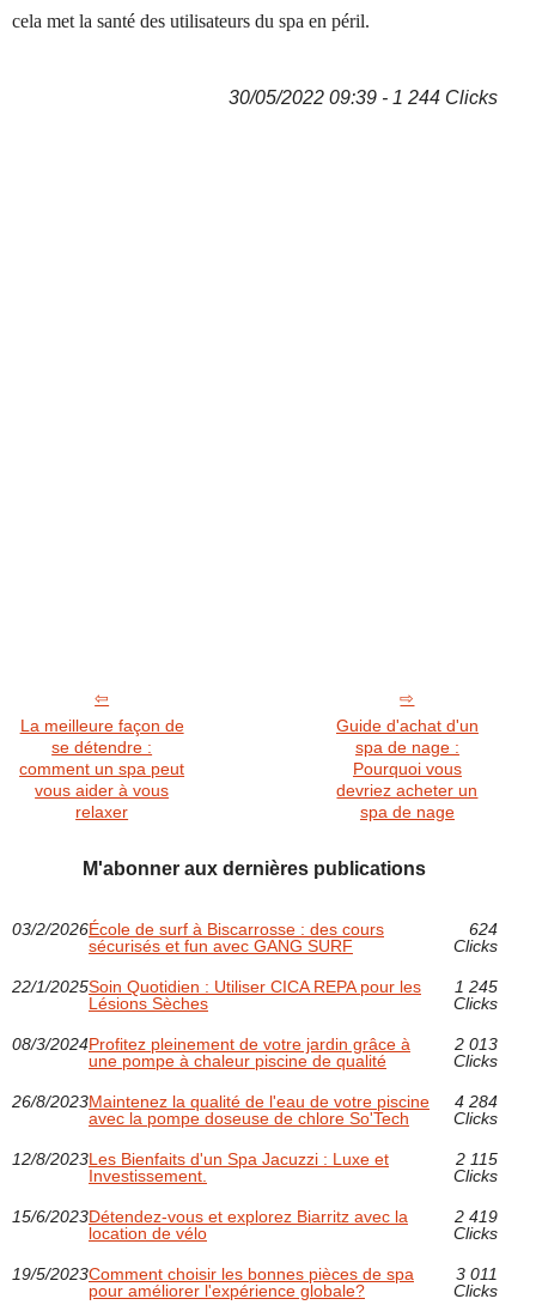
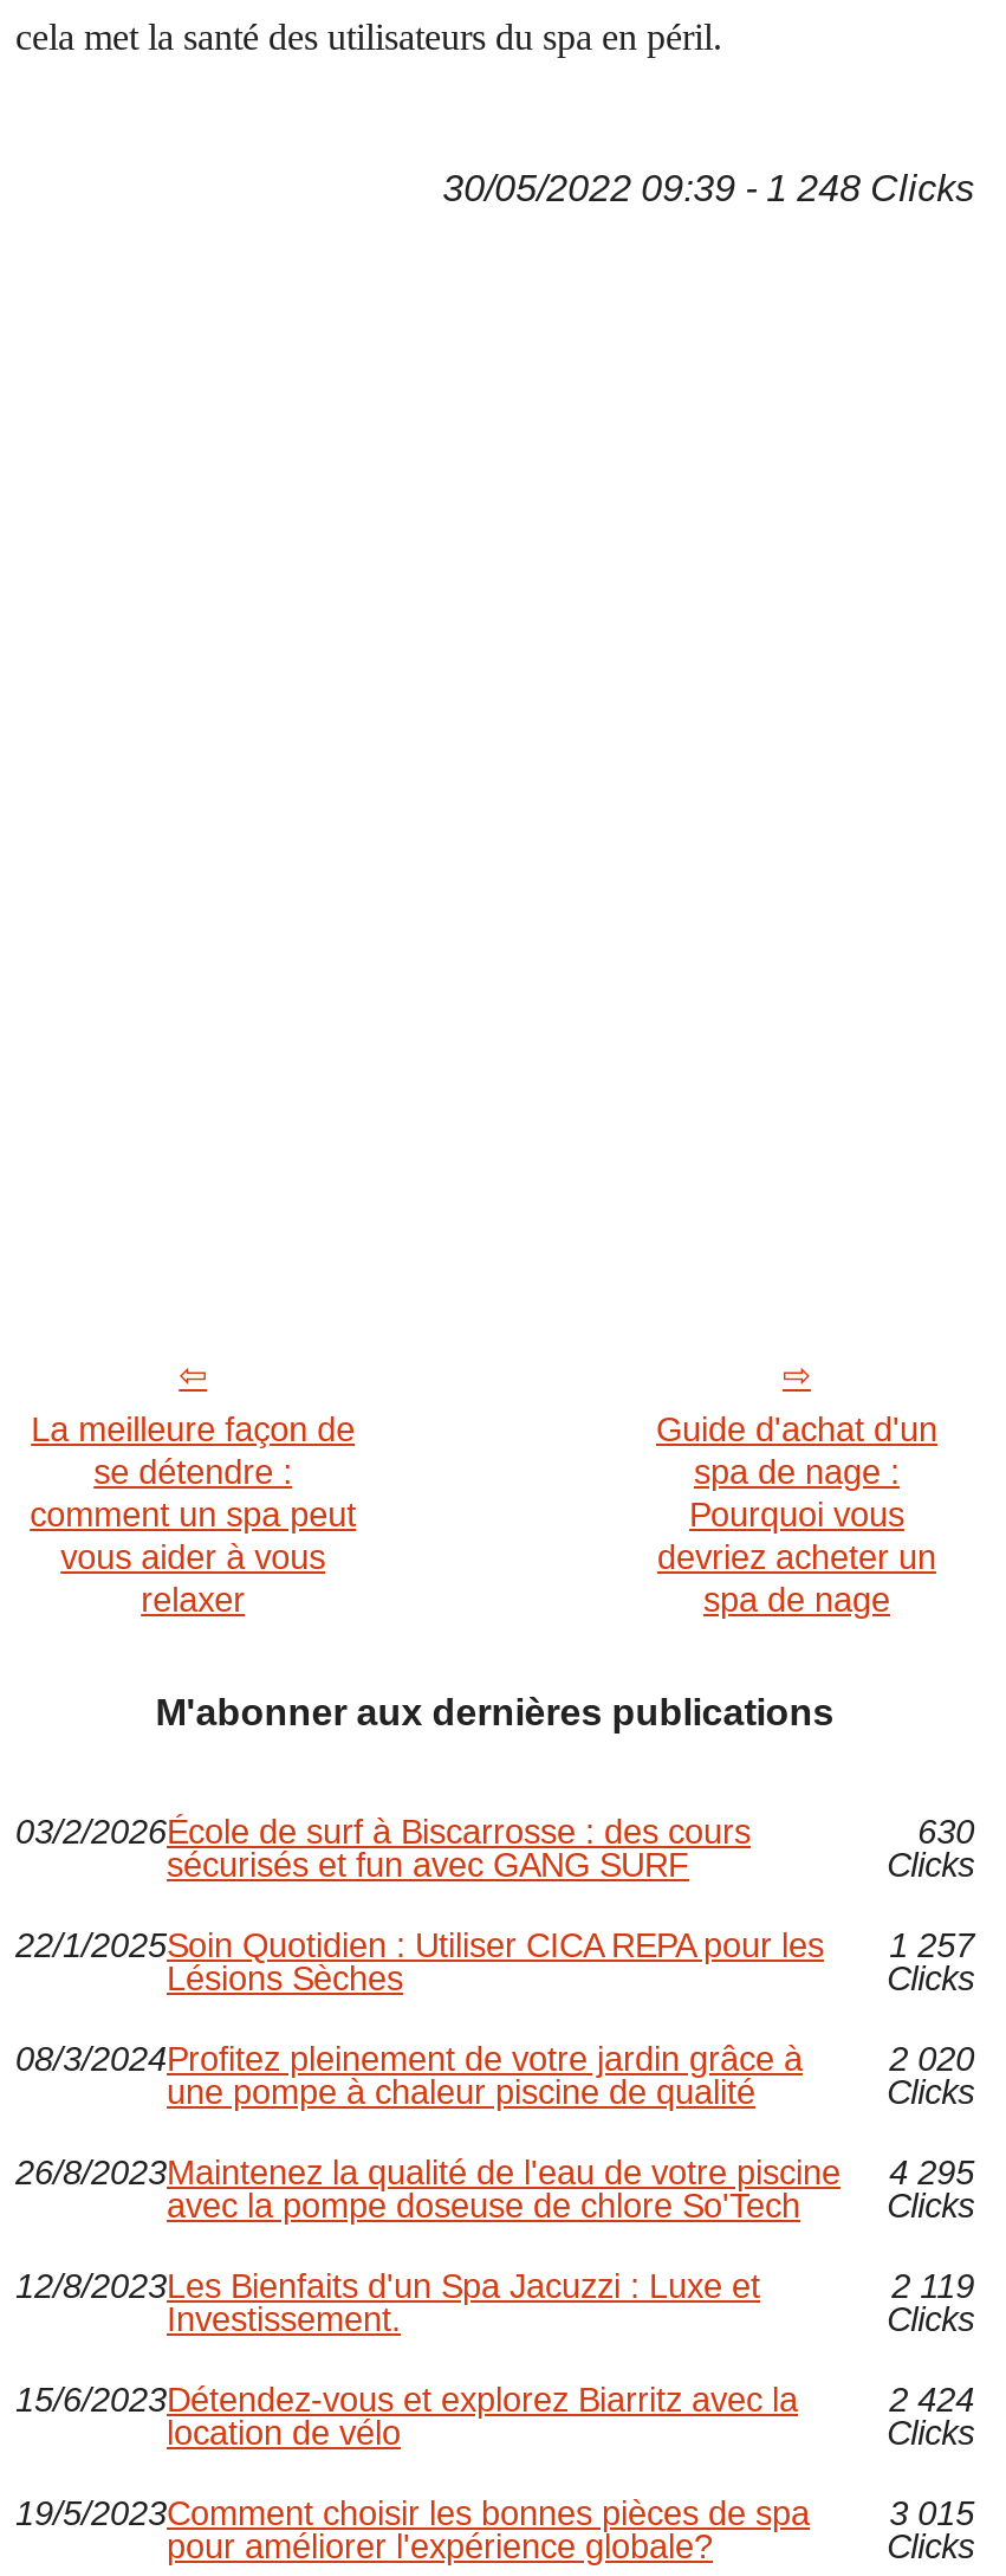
[228,87,497,108] 30/05/2022 09:39 - 1 244 Clicks -> [442,168,974,208] 30/05/2022 09:39 - 1 248 Clicks
[469,919,497,938] 624 -> [918,1812,974,1850] 630
[12,977,497,996] 22/1/2025Soin Quotidien : Utiliser CICA REPA pour les 1 245 -> [15,1926,974,1964] 22/1/2025Soin Quotidien : Utiliser CICA REPA pour les 1 257
[454,1034,497,1053] 2 013 -> [889,2040,974,2077] 2 020
[12,1092,497,1111] 26/8/2023Maintenez la qualité de l'eau de votre piscine 4 284 -> [15,2153,974,2191] 26/8/2023Maintenez la qualité de l'eau de votre piscine 4 295
[455,1149,497,1168] 2 115 -> [892,2267,974,2305] 2 119
[454,1207,497,1226] 2 419 -> [889,2380,974,2418] 2 424
[455,1264,497,1283] 3 011 -> [889,2494,974,2532] 3 015

